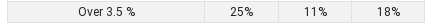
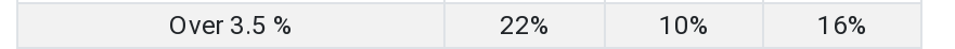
[230,5,253,19] 25% -> [500,11,550,40] 22%
[303,5,326,19] 11% -> [659,11,709,40] 10%
[376,5,399,19] 18% -> [817,11,867,40] 16%

